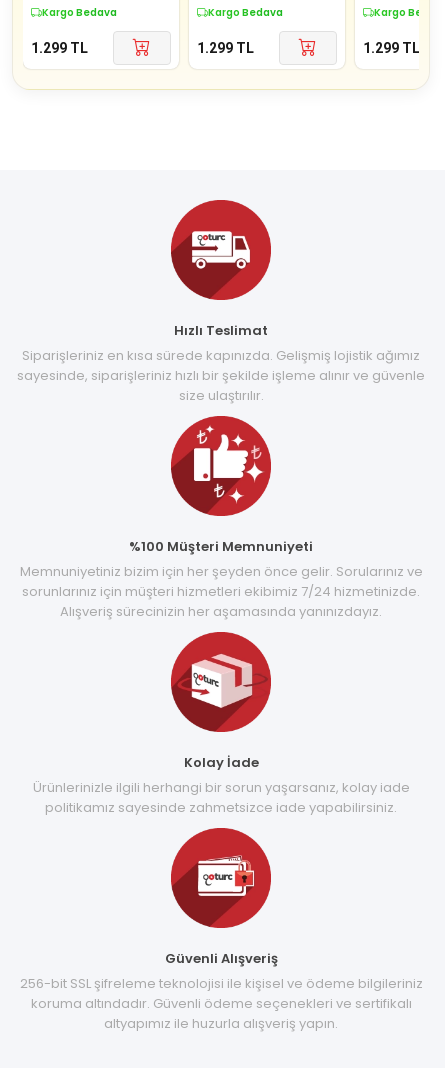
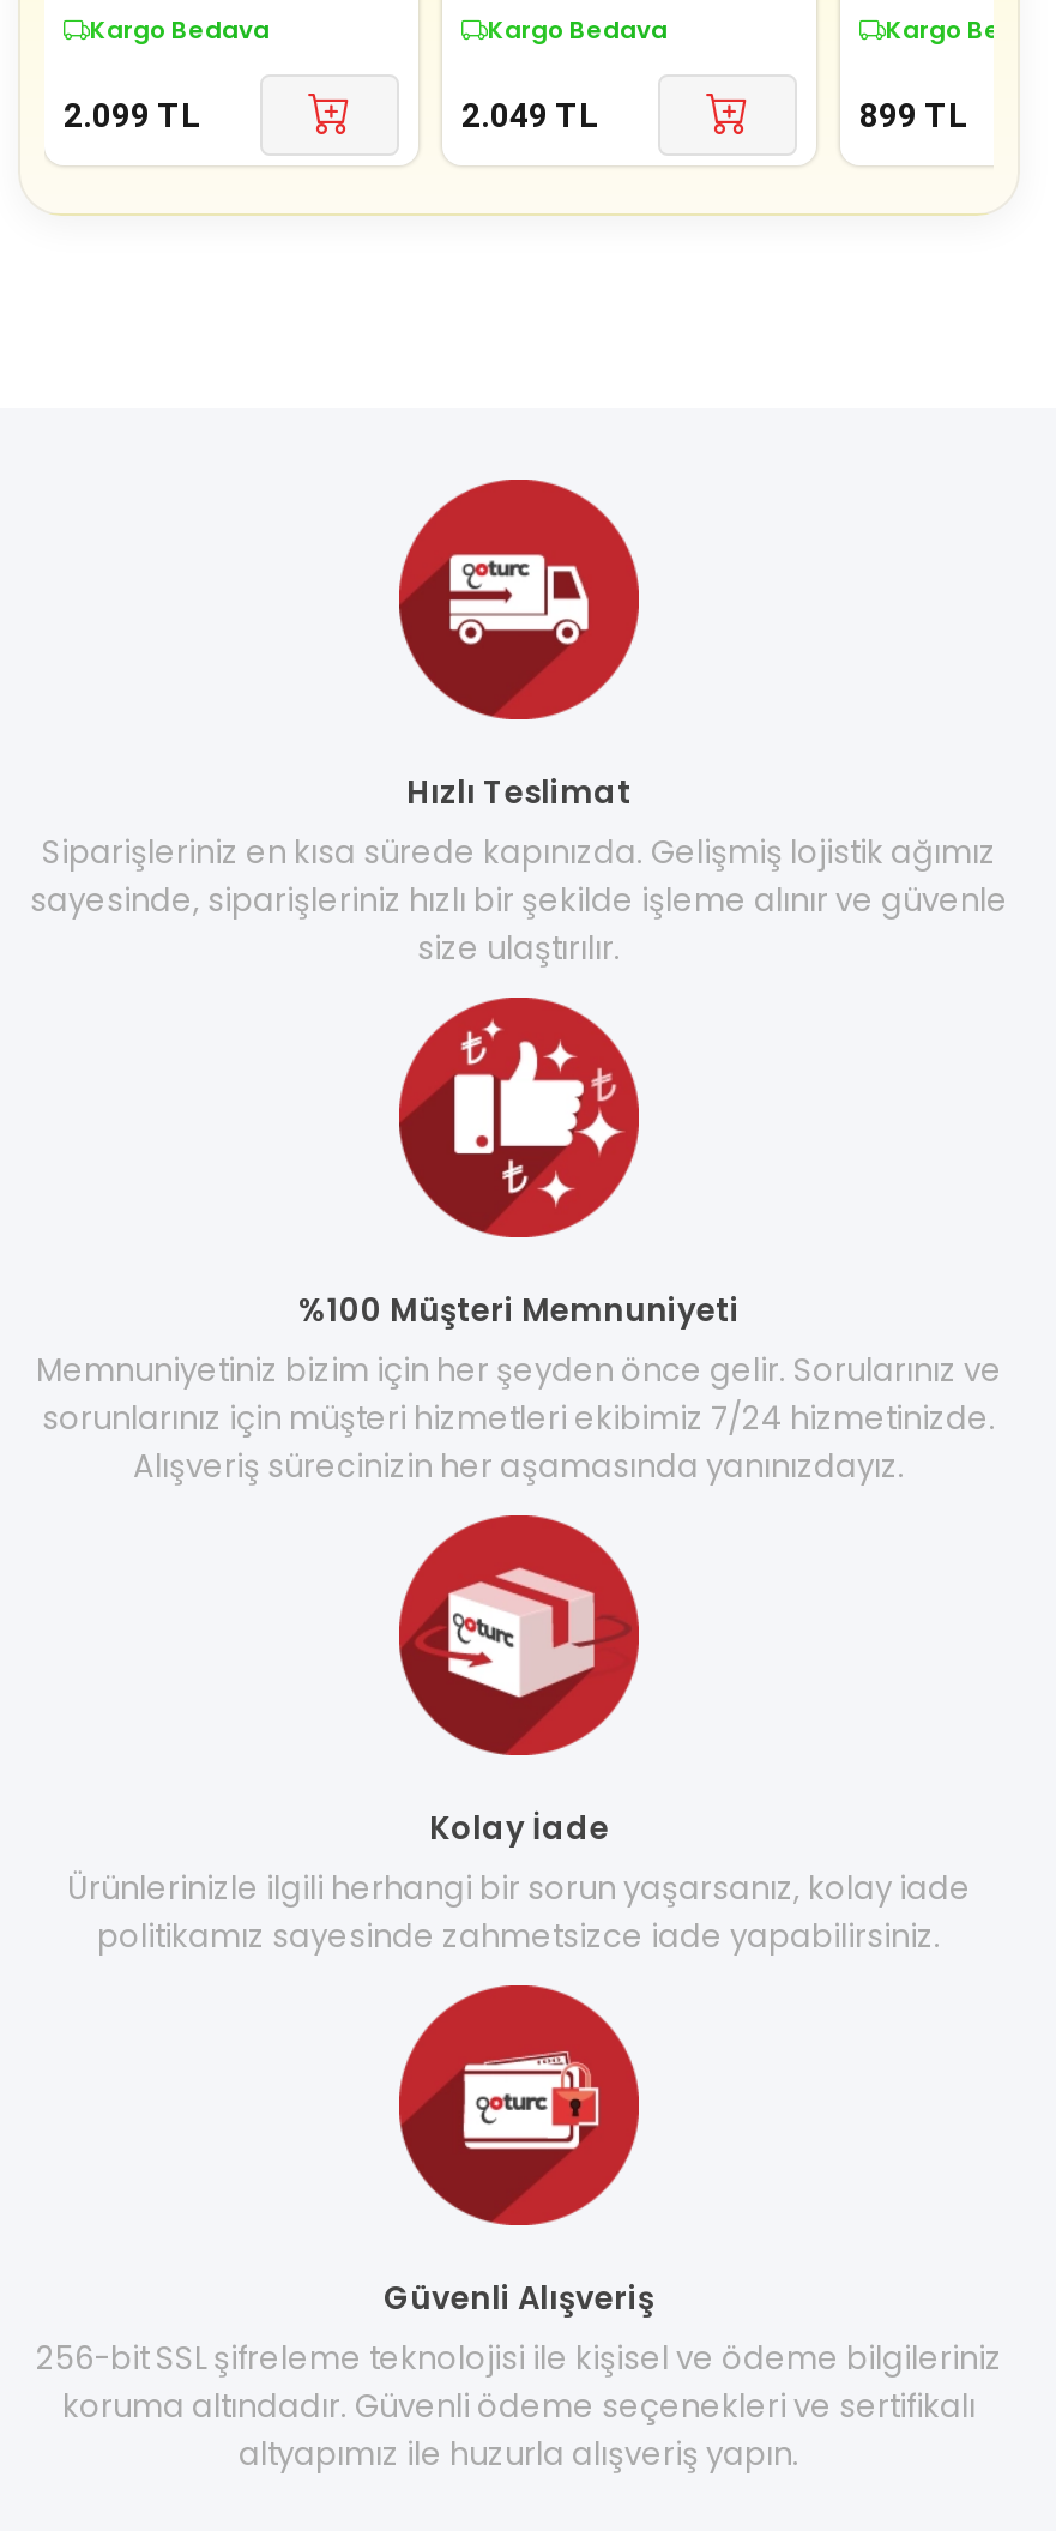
[31,40,88,56] 1.299 TL -> [64,95,200,133] 2.099 TL
[197,40,254,56] 1.299 TL -> [461,95,598,133] 2.049 TL
[363,40,420,56] 1.299 TL -> [859,95,967,133] 899 TL

